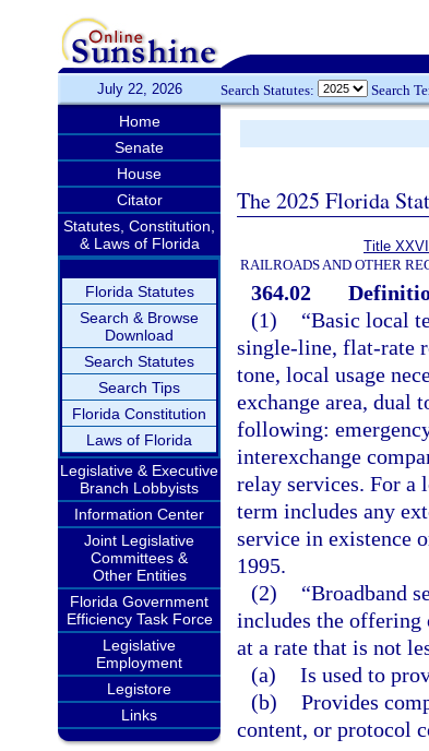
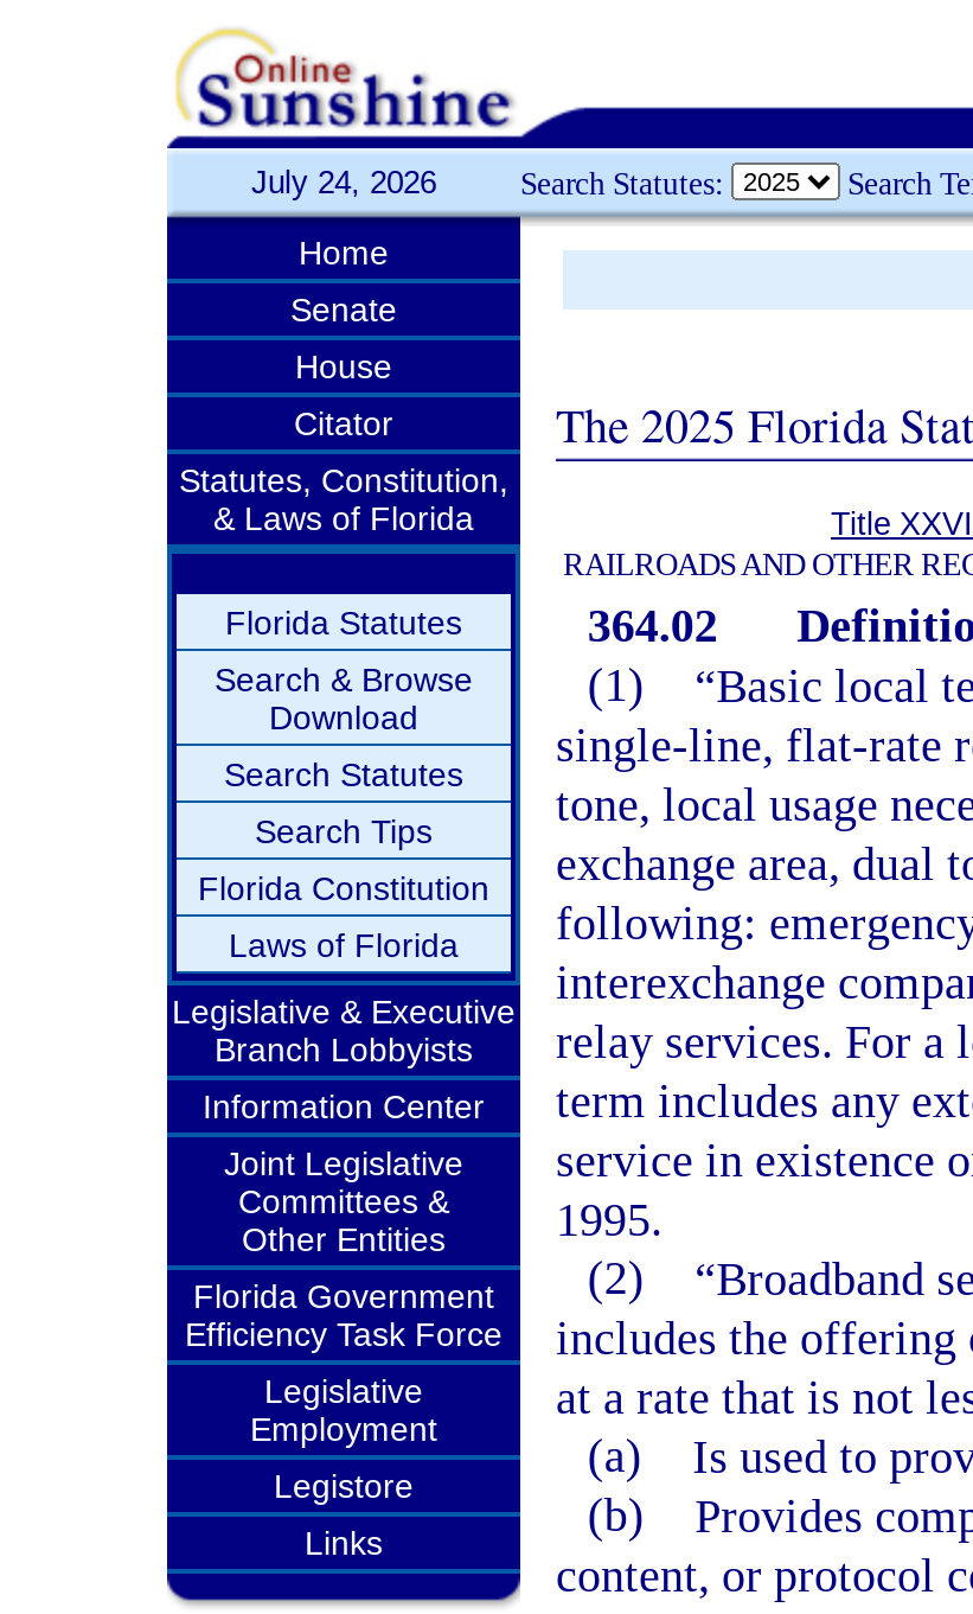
[97,81,182,97] July 22, 2026 -> [251,165,436,200] July 24, 2026

